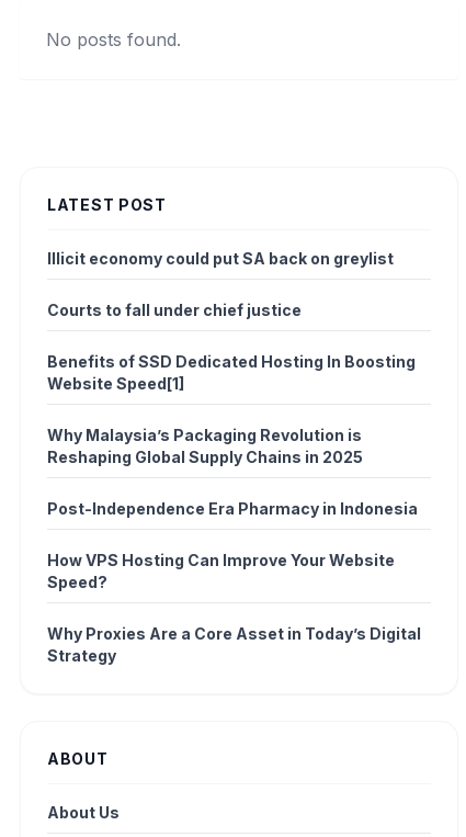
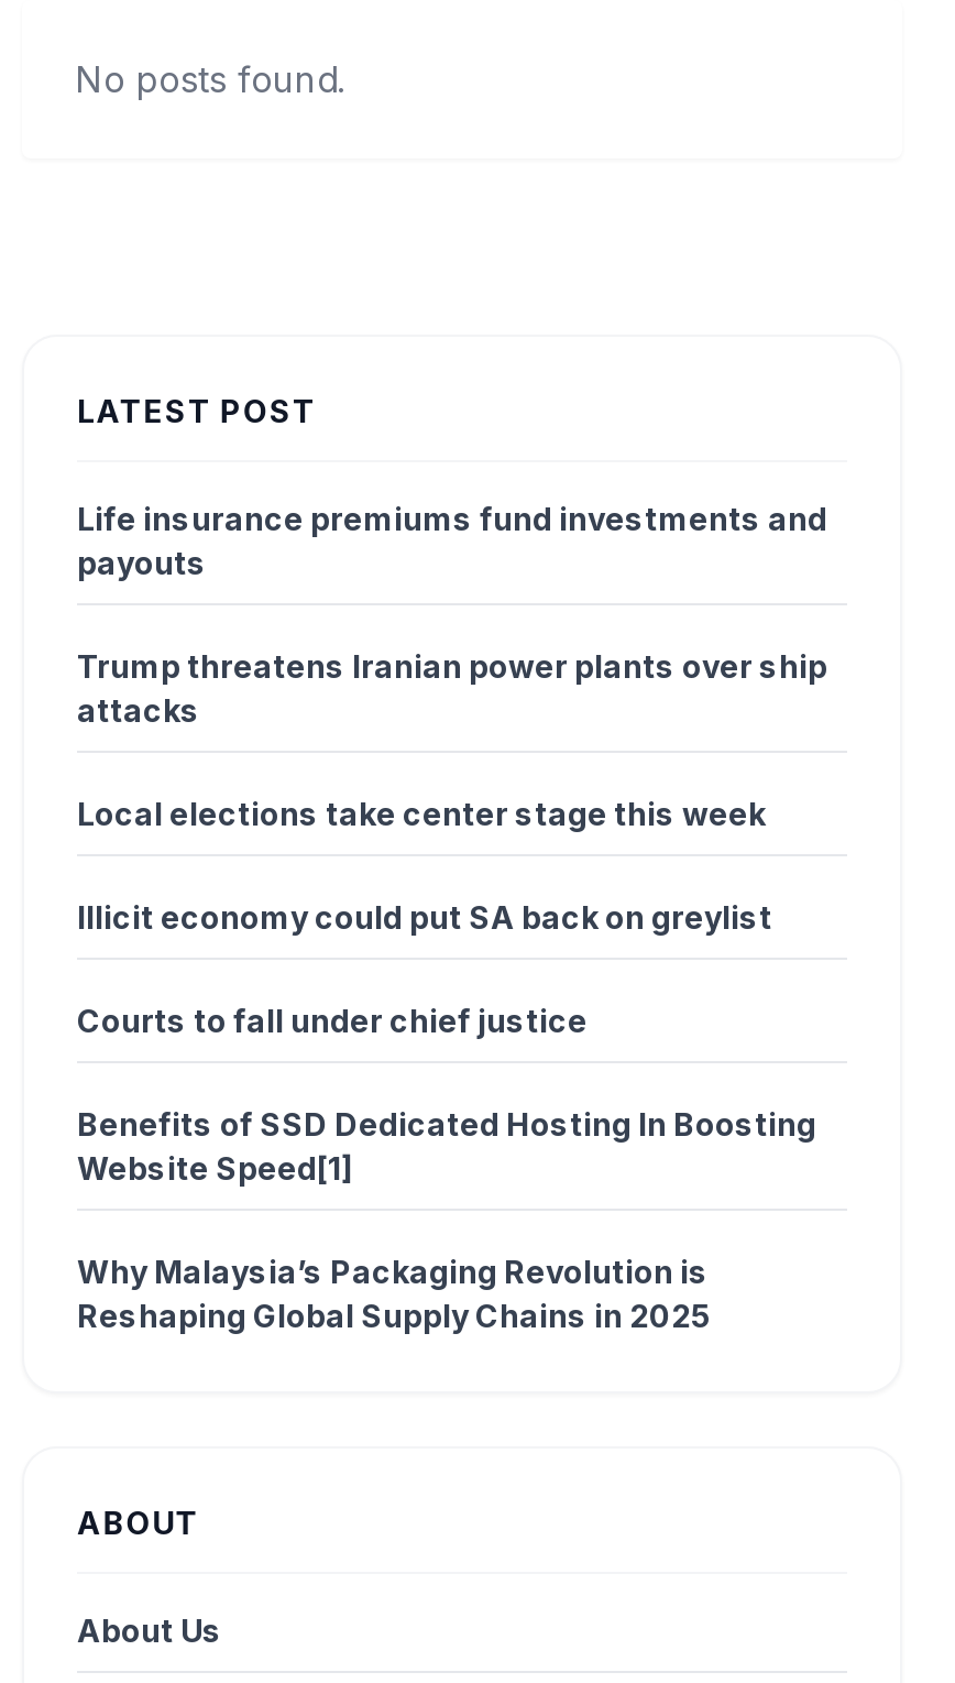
none -> [77,500,827,832] Life insurance premiums fund investments and | payouts | Trump threatens Iranian power plants over ship | attacks | Local elections take center stage this week
moved [47,249,416,466] -> [77,898,816,1334]: Illicit economy could put SA back on greylist | Courts to fall under chief justice | Benefits of SSD Dedicated Hosting In Boosting | Website Speed[1] | Why Malaysia’s Packaging Revolution is | Reshaping Global Supply Chains in 2025
[47,499,421,665] Post-Independence Era Pharmacy in Indonesia | How VPS Hosting Can Improve Your Website | Speed? | Why Proxies Are a Core Asset in Today’s Digital | Strategy -> none

